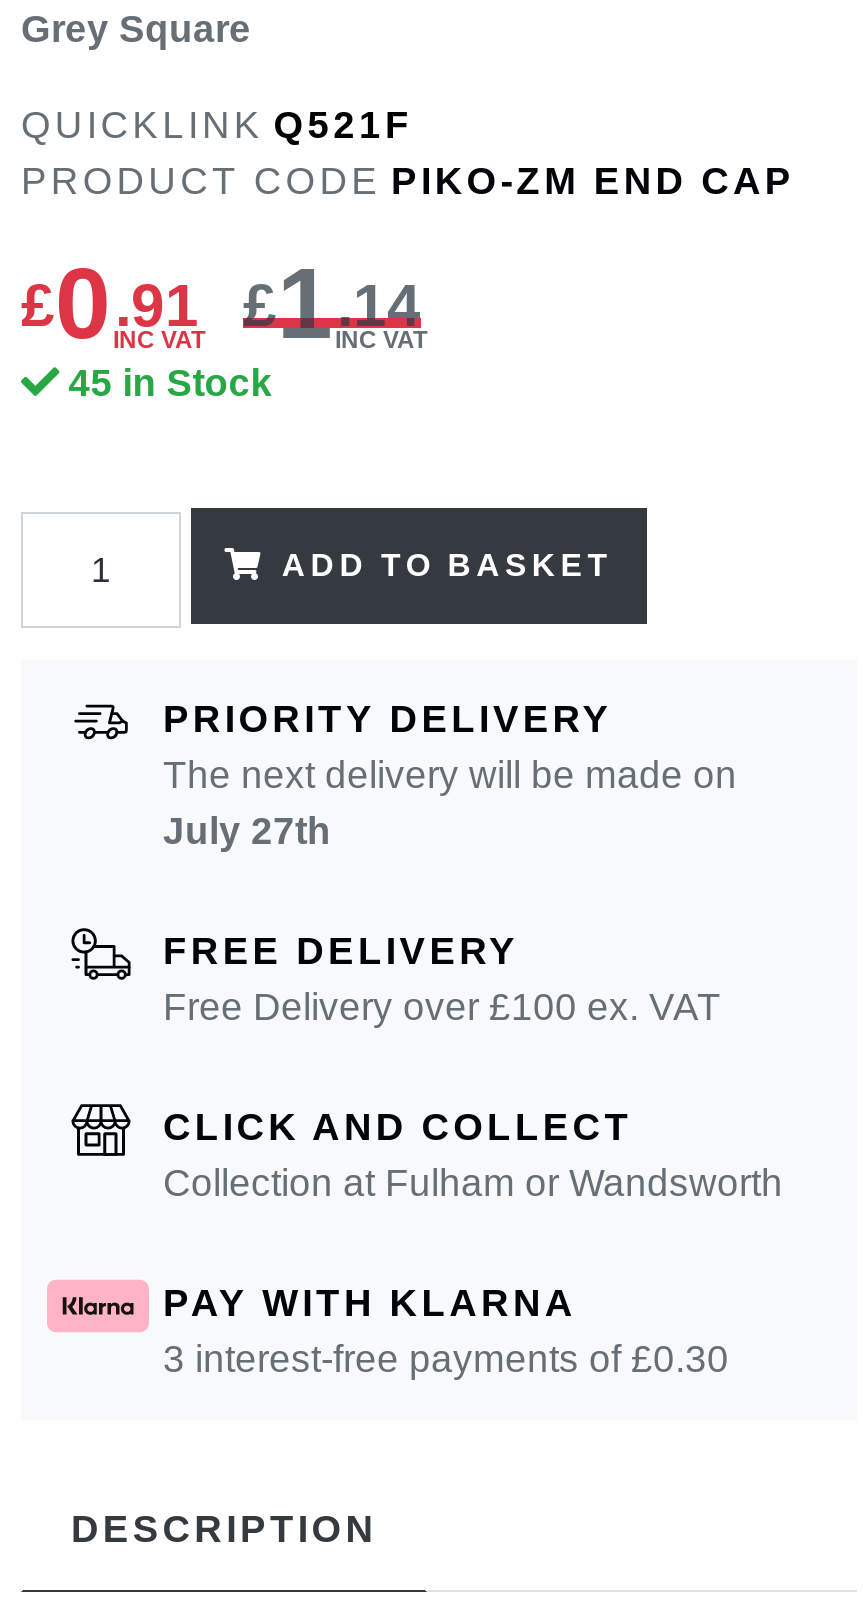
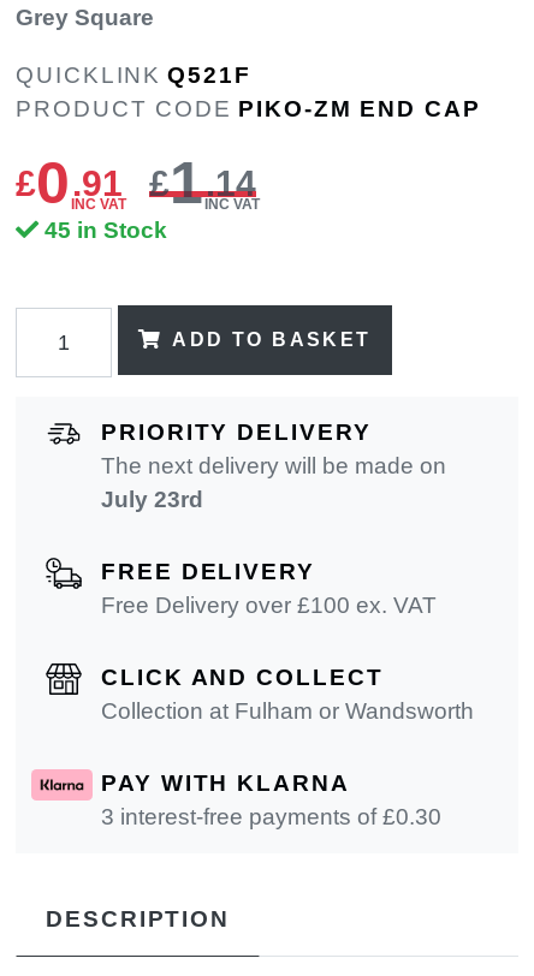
[163,811,331,853] July 27th -> [101,487,203,513] July 23rd

